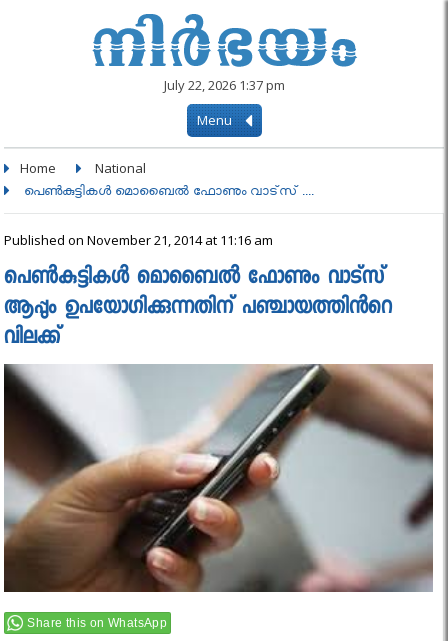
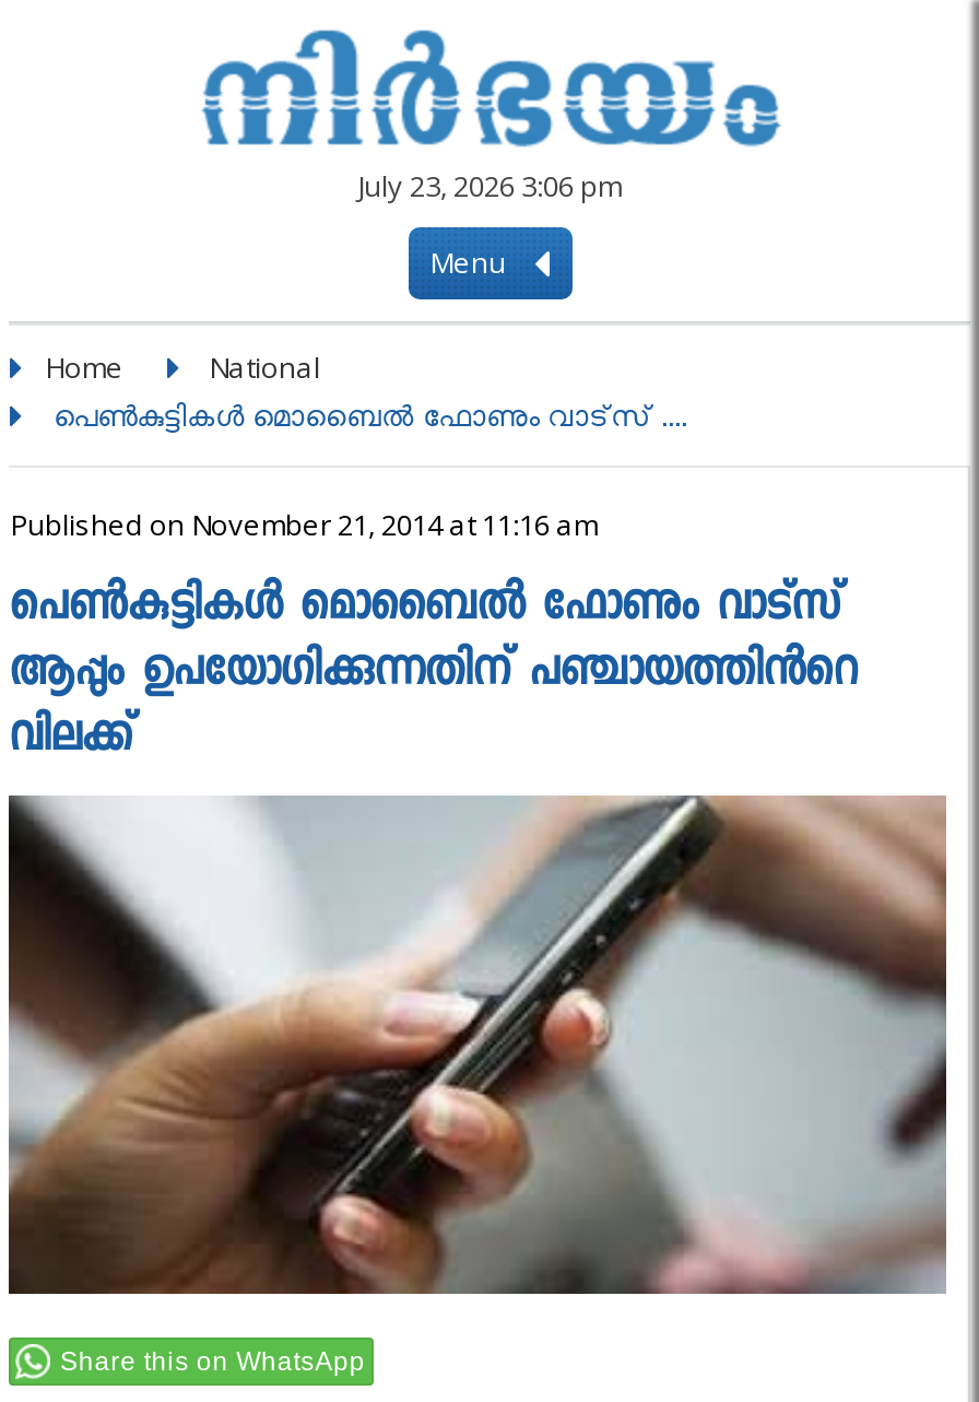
[163,76,284,94] July 22, 2026 1:37 pm -> [357,166,622,205] July 23, 2026 3:06 pm

